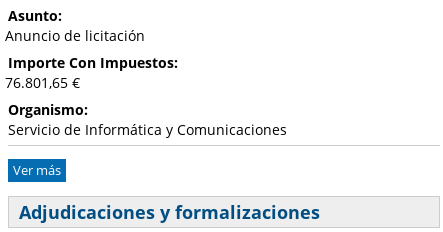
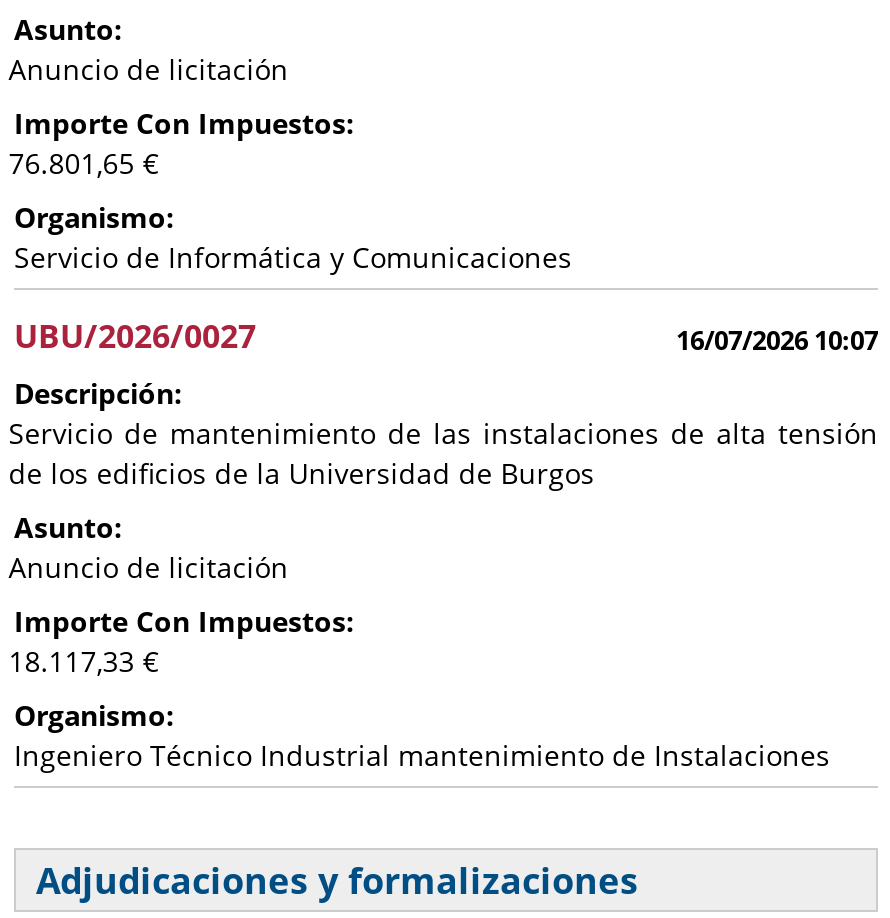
[13,162,61,179] Ver más -> [8,315,878,775] 16/07/2026 10:07 | UBU/2026/0027 | Descripción: | Servicio de mantenimiento de las instalaciones de alta tensión | de los edificios de la Universidad de Burgos | Asunto: | Anuncio de licitación | Importe Con Impuestos: | 18.117,33 € | Organismo: | Ingeniero Técnico Industrial mantenimiento de Instalaciones

